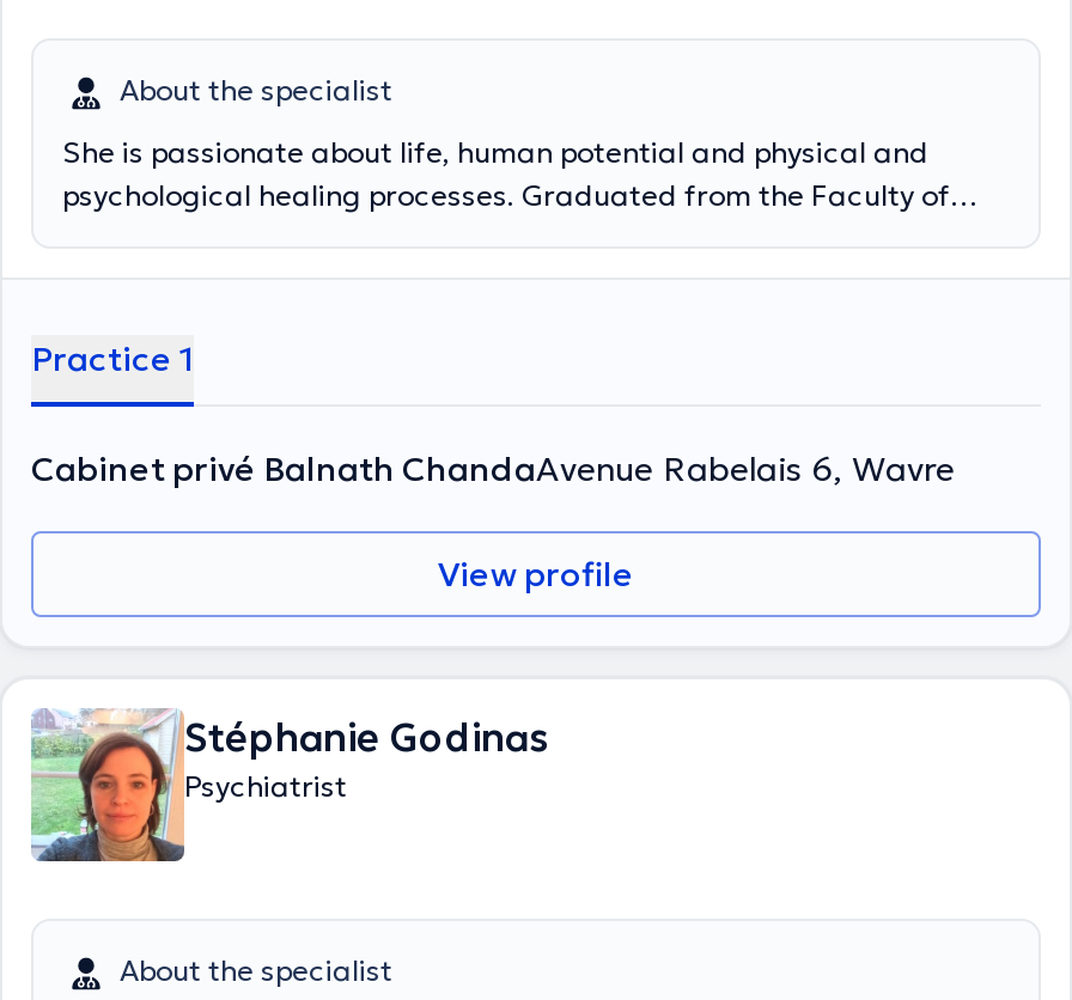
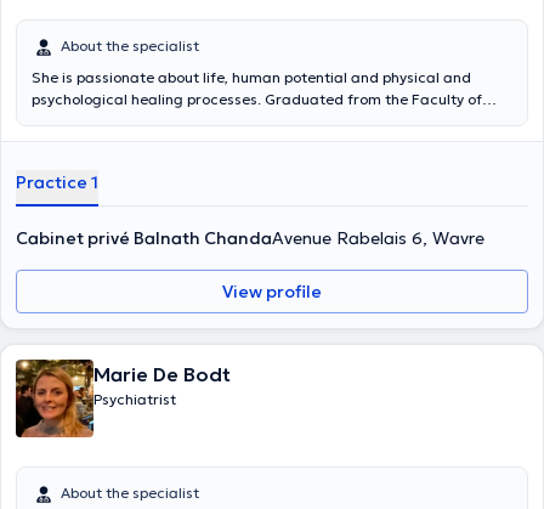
[29,708,550,864] [image] | Stéphanie Godinas -> [15,358,231,439] [image] | Marie De Bodt

